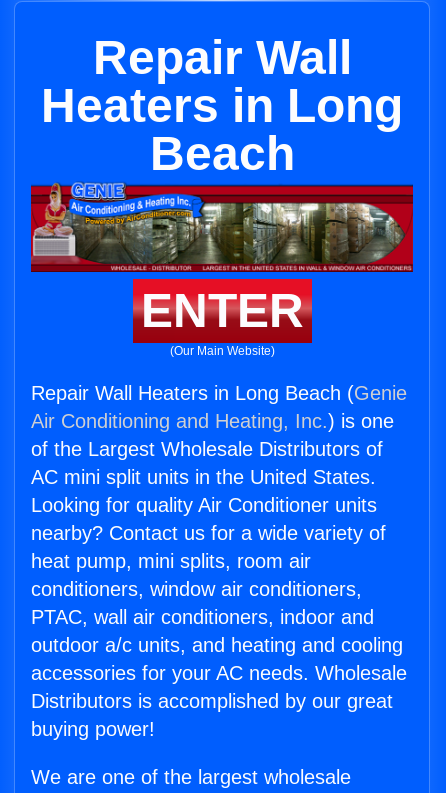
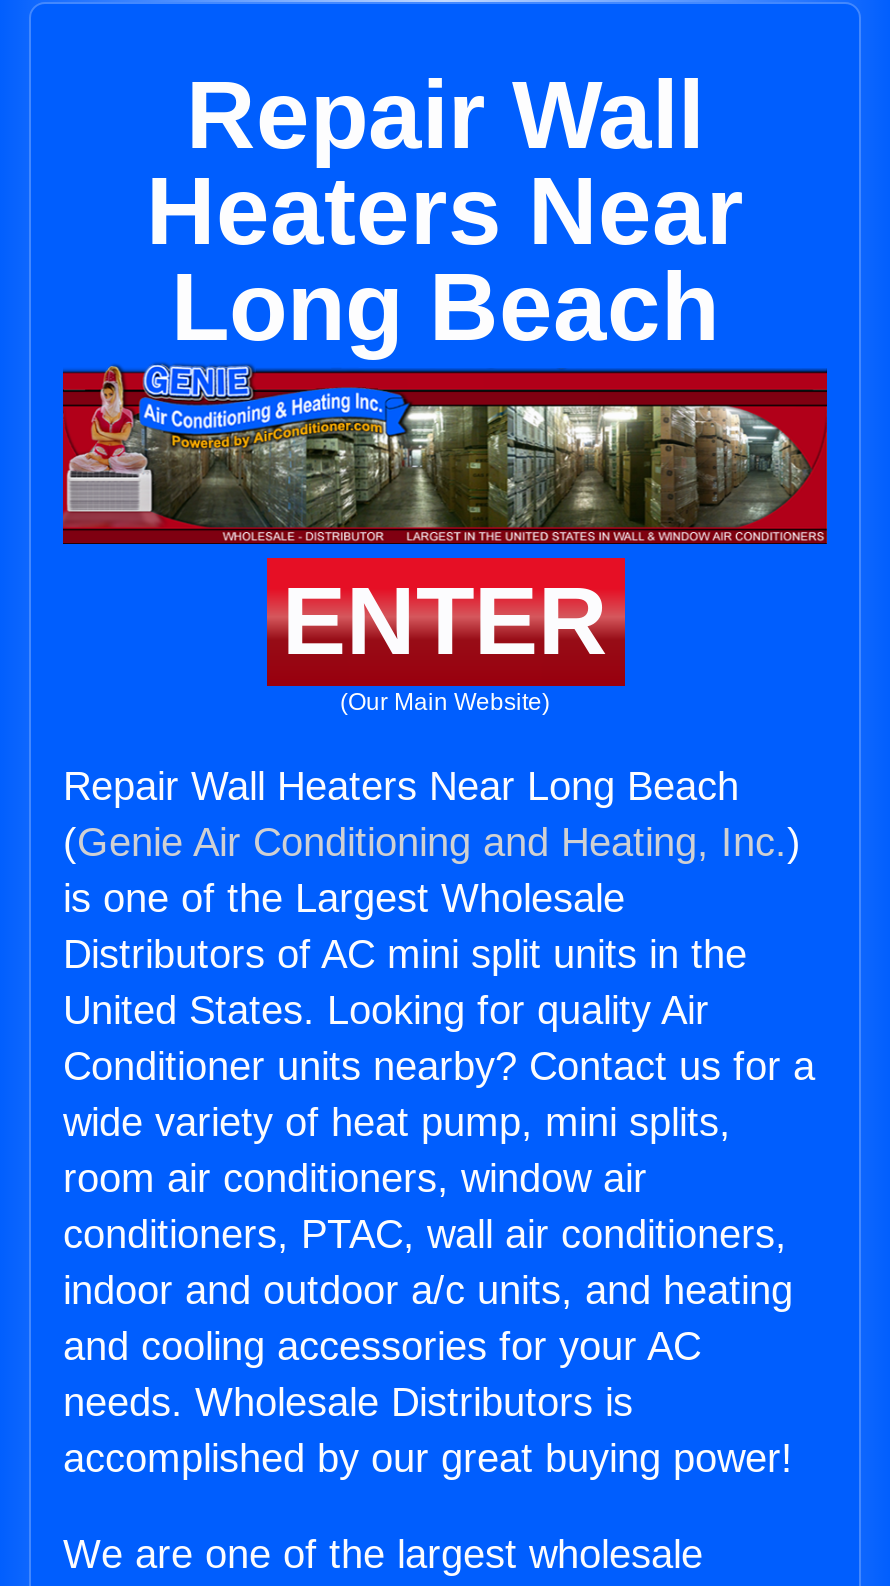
[41,79,403,180] Heaters in Long | Beach -> [146,158,744,360] Heaters Near | Long Beach
[31,382,407,740] Repair Wall Heaters in Long Beach (Genie | Air Conditioning and Heating, Inc.) is one | of the Largest Wholesale Distributors of | AC mini split units in the United States. | Looking for quality Air Conditioner units | nearby? Contact us for a wide variety of | heat pump, mini splits, room air | conditioners, window air conditioners, | PTAC, wall air conditioners, indoor and | outdoor a/c units, and heating and cooling | accessories for your AC needs. Wholesale | Distributors is accomplished by our great | buying power! -> [63,764,815,1480] Repair Wall Heaters Near Long Beach | (Genie Air Conditioning and Heating, Inc.) | is one of the Largest Wholesale | Distributors of AC mini split units in the | United States. Looking for quality Air | Conditioner units nearby? Contact us for a | wide variety of heat pump, mini splits, | room air conditioners, window air | conditioners, PTAC, wall air conditioners, | indoor and outdoor a/c units, and heating | and cooling accessories for your AC | needs. Wholesale Distributors is | accomplished by our great buying power!

